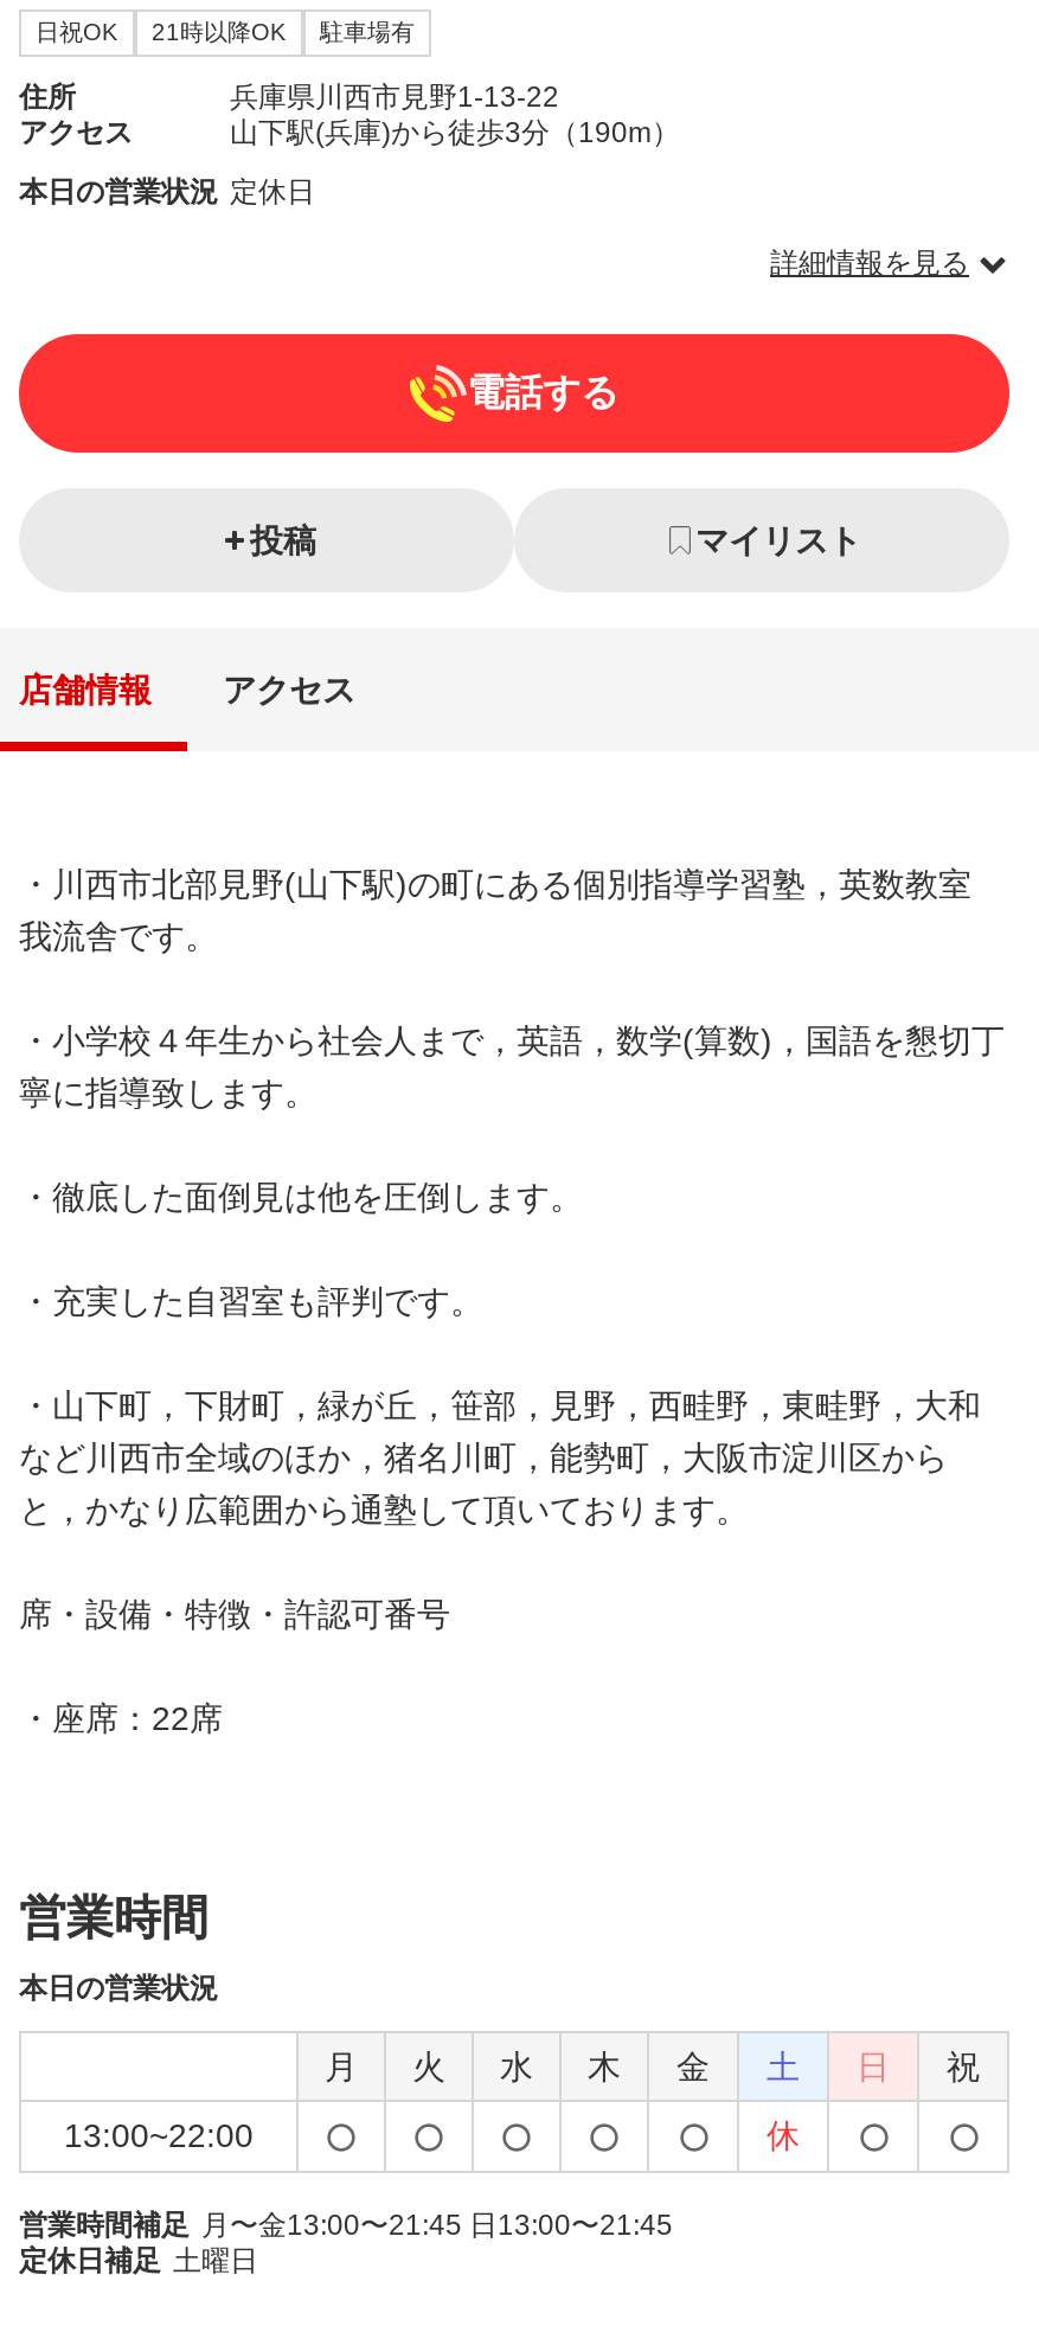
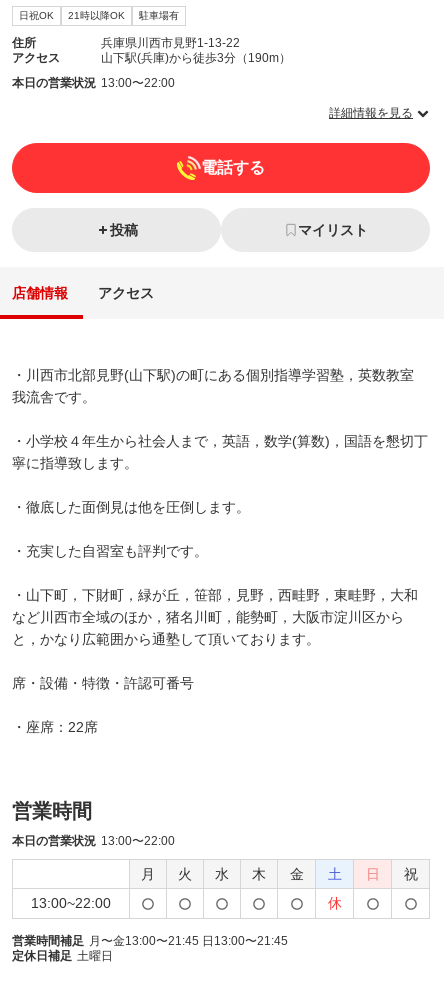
[19,175,315,209] 本日の営業状況 定休日 -> [12,76,175,90] 本日の営業状況 13:00〜22:00
[19,1972,218,2005] 本日の営業状況 -> [12,834,175,848] 本日の営業状況 13:00〜22:00

